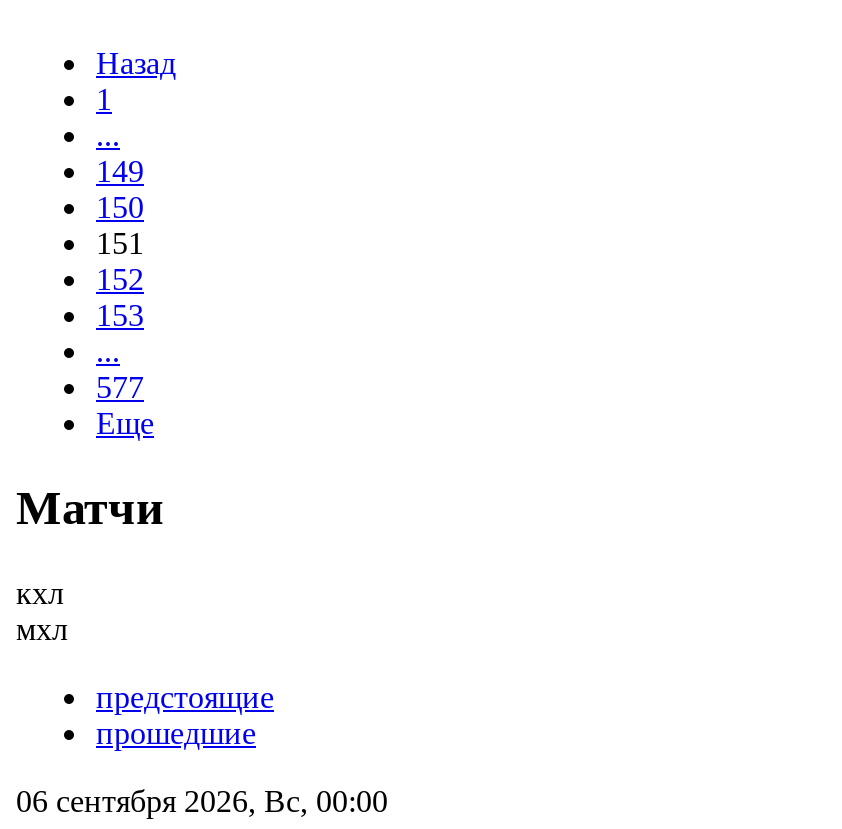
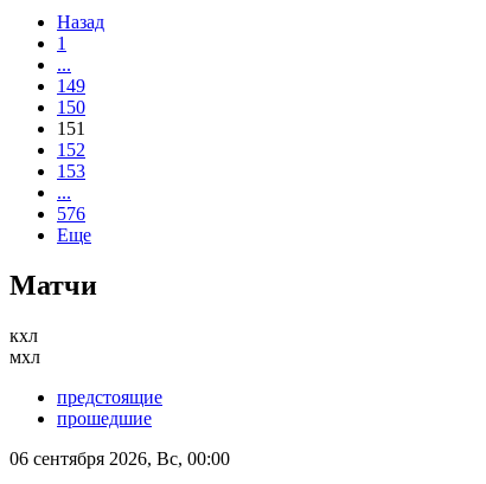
[96,371,144,405] 577 -> [57,204,85,224] 576

